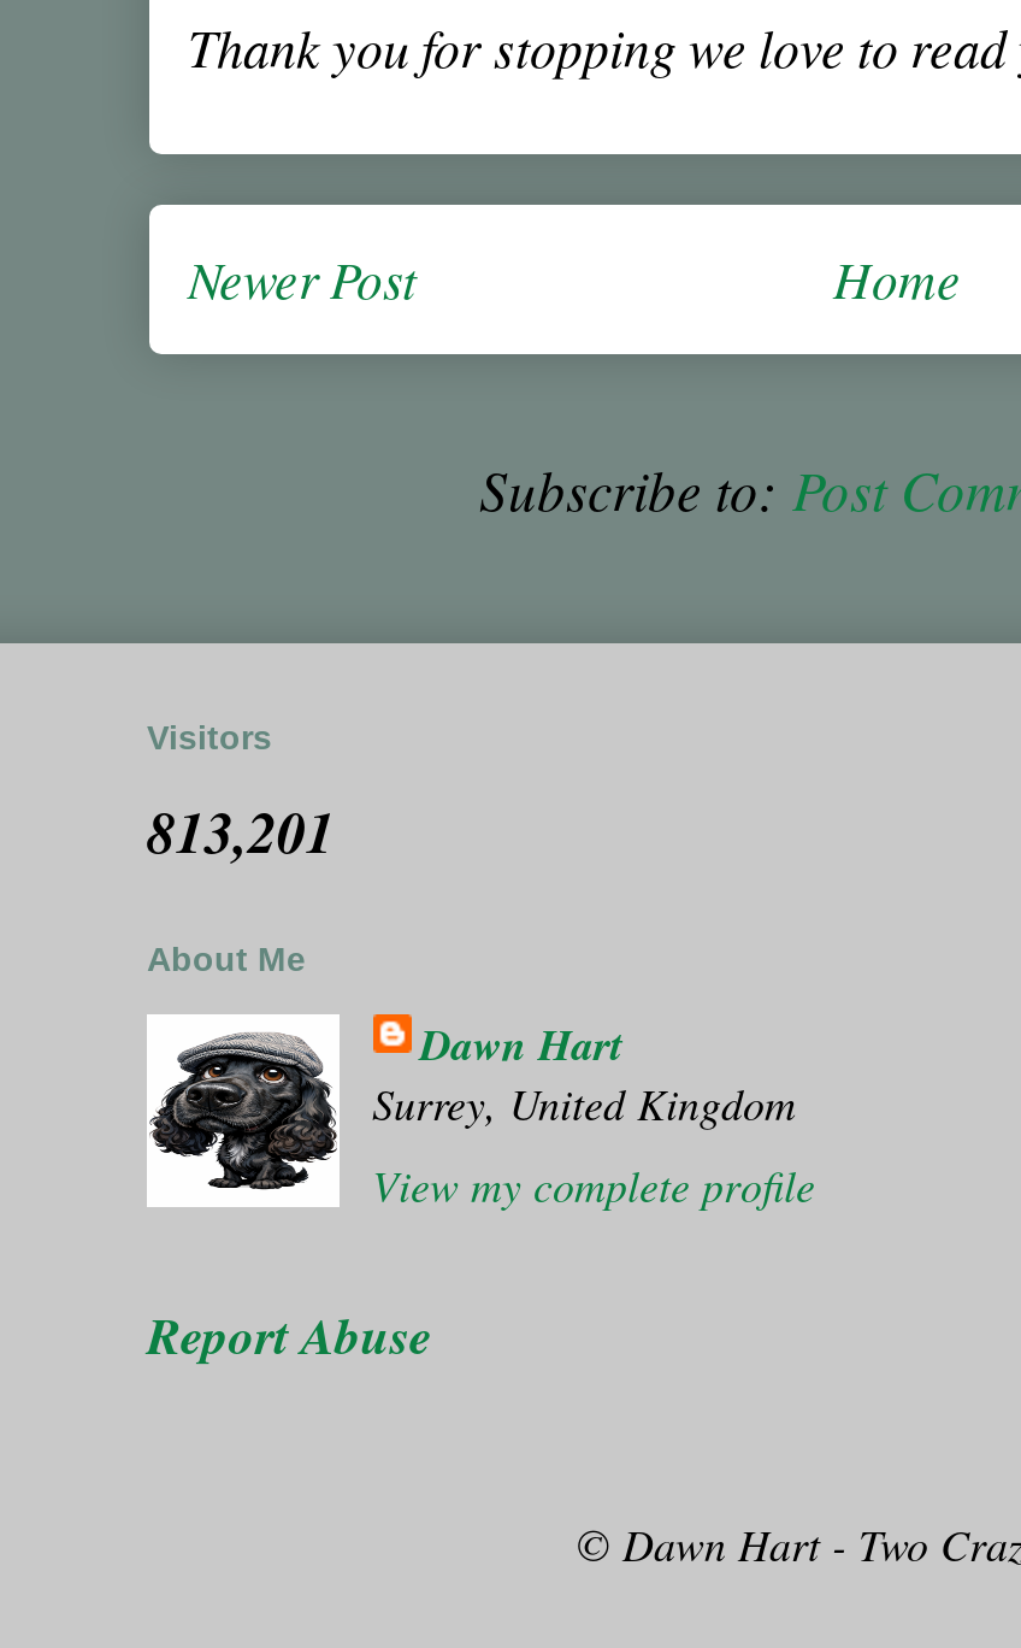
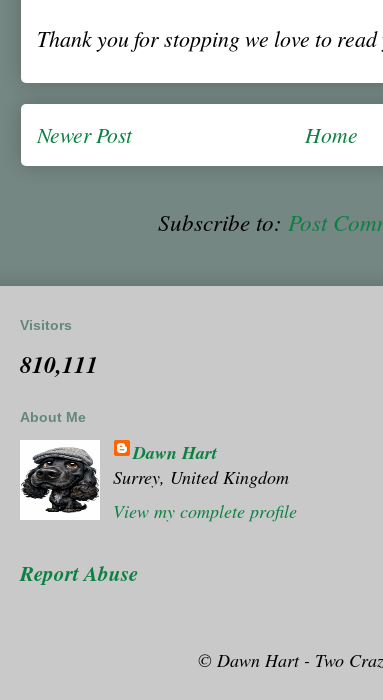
[147,789,335,871] 813,201 -> [20,347,98,381] 810,111

